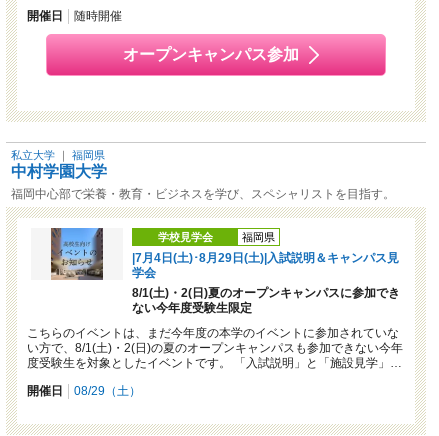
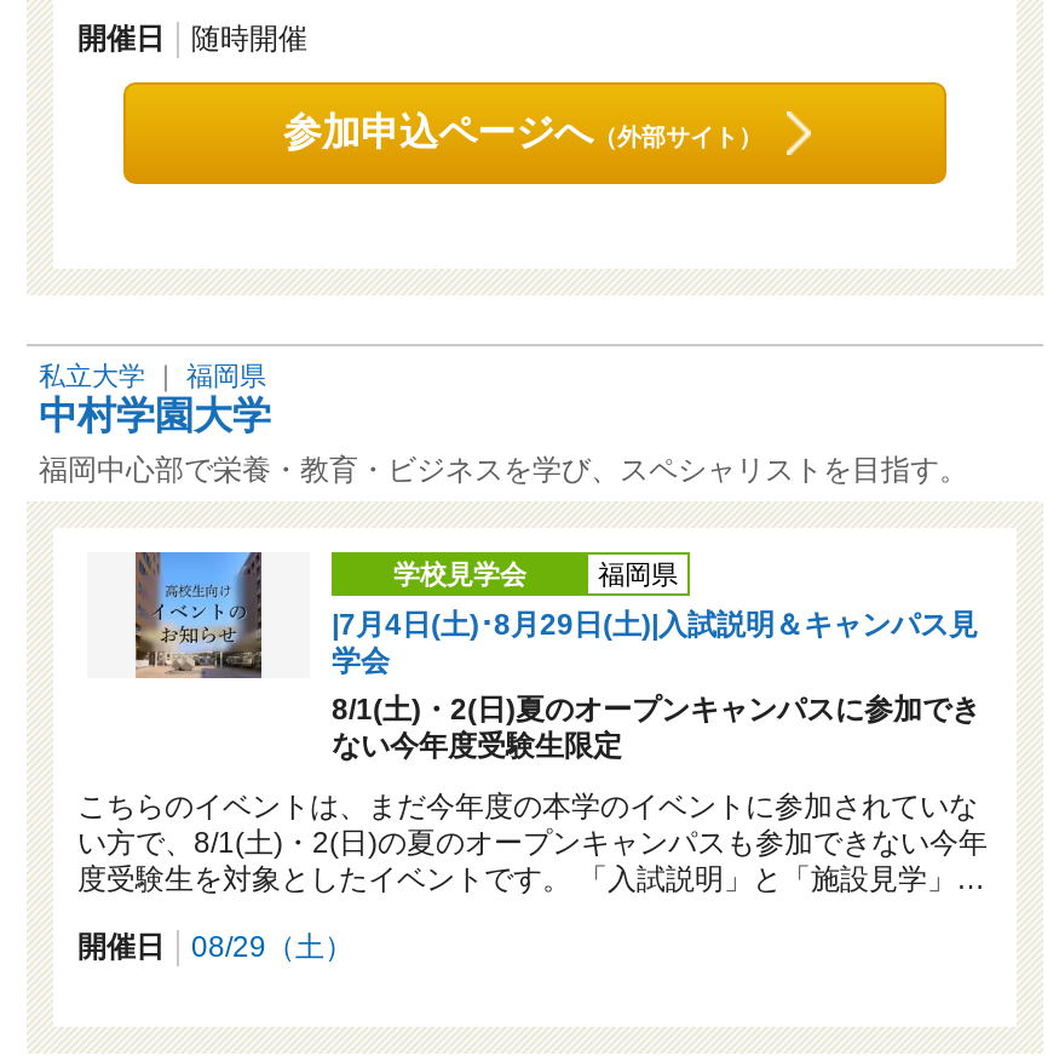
[123,46,299,63] オープンキャンパス参加 -> [283,111,762,152] 参加申込ページへ（外部サイト）

